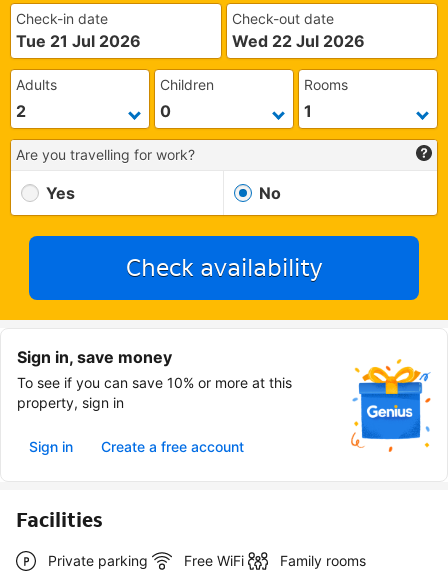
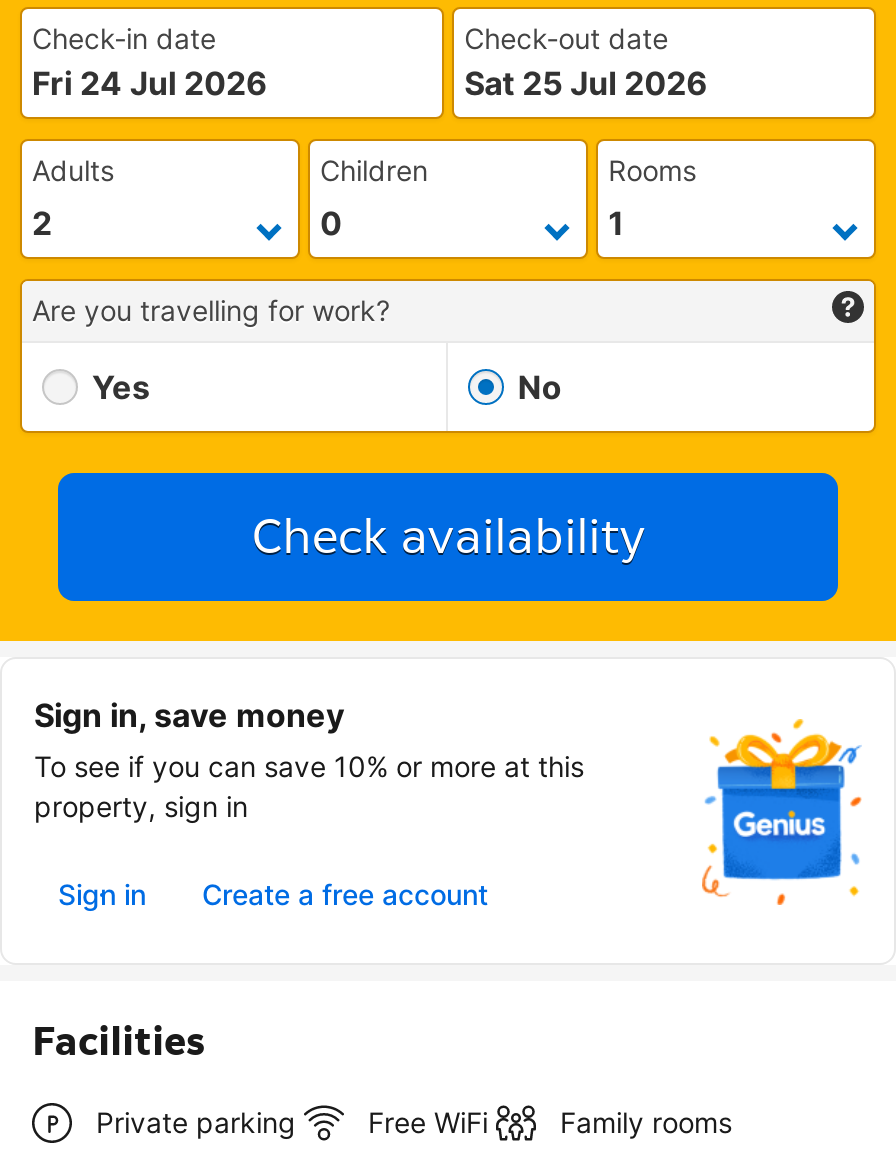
[16,31,141,51] Tue 21 Jul 2026 -> [32,63,268,103] Fri 24 Jul 2026
[232,31,365,51] Wed 22 Jul 2026 -> [464,63,708,103] Sat 25 Jul 2026

